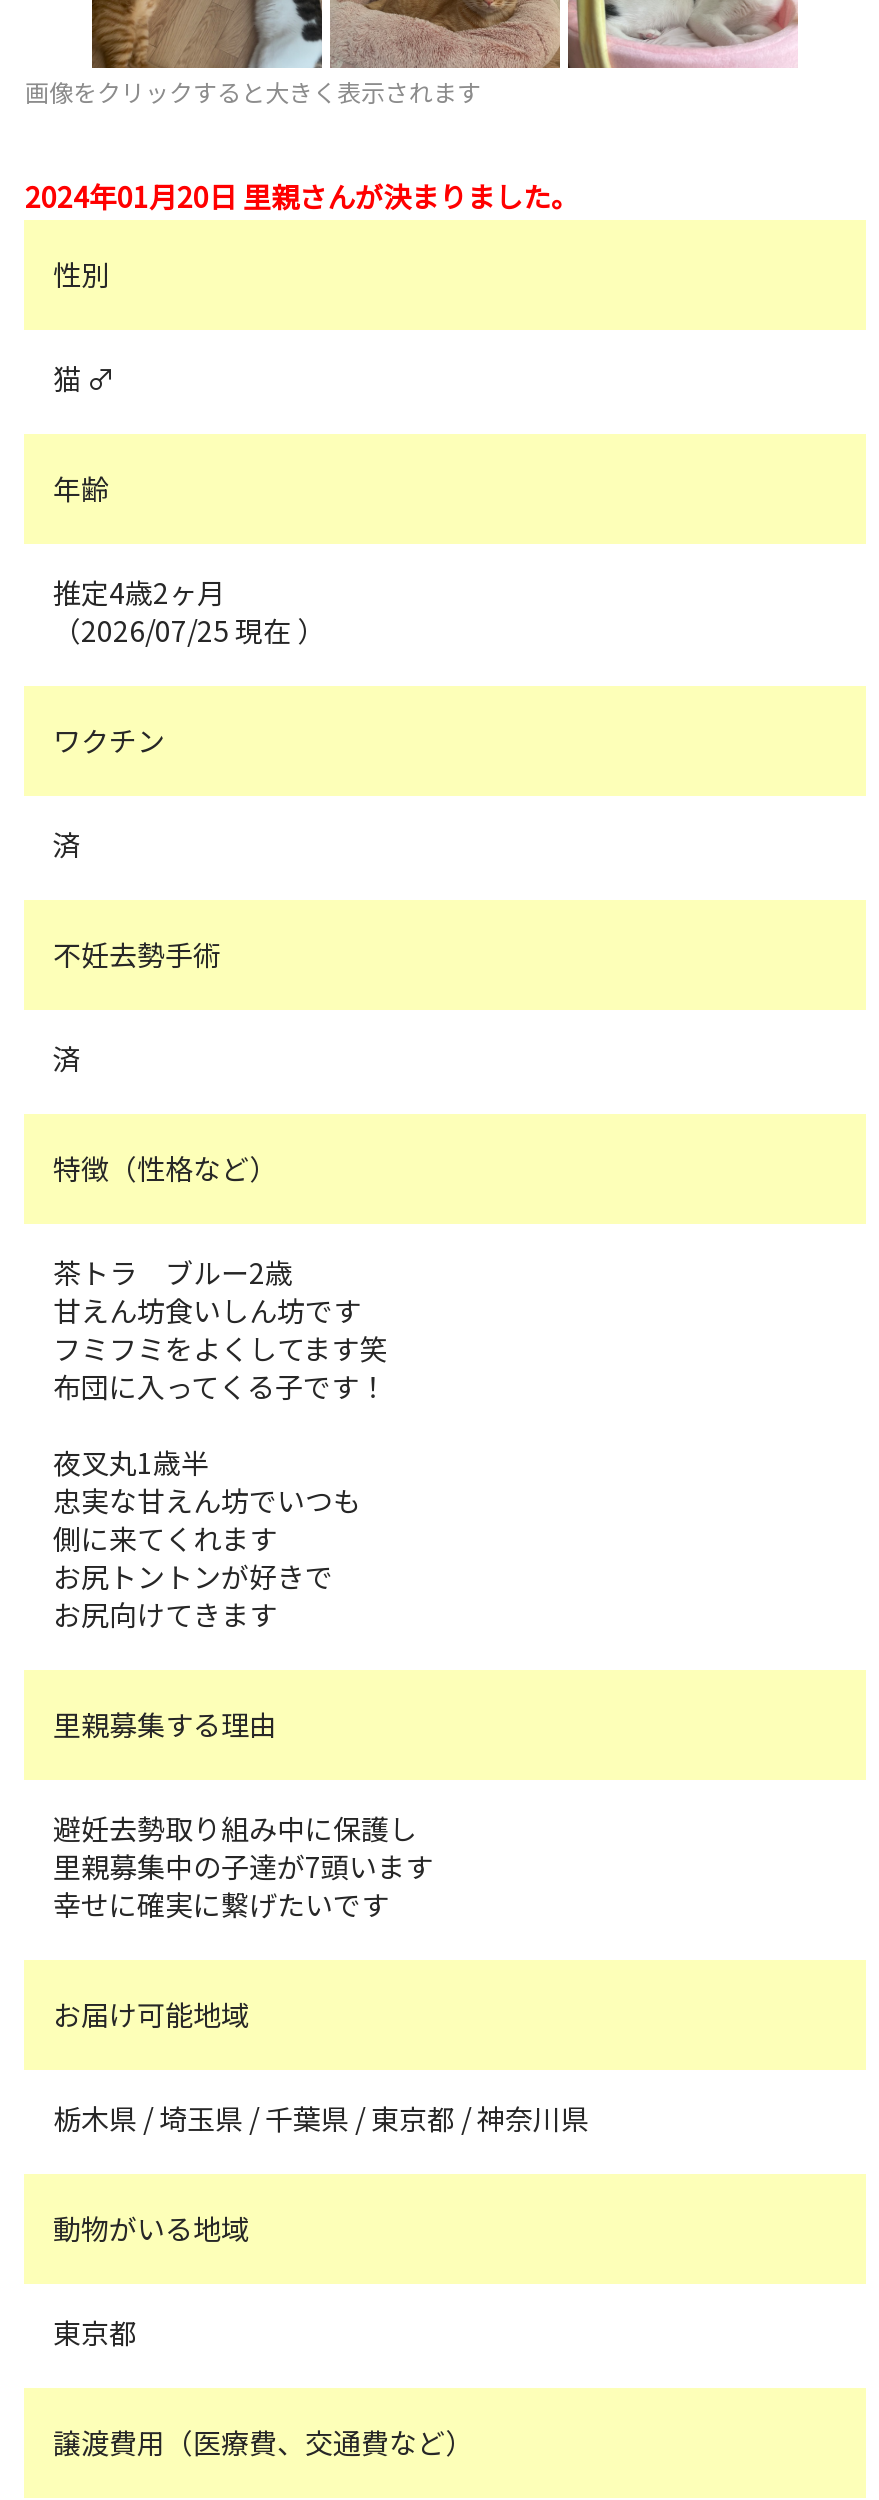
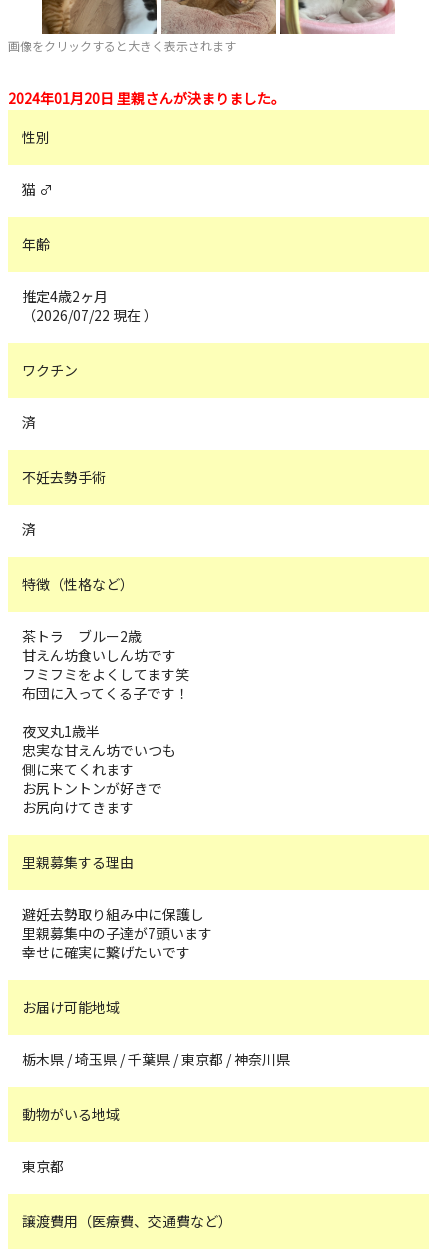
[53,610,325,650] （2026/07/25 現在 ） -> [22,305,158,325] （2026/07/22 現在 ）

